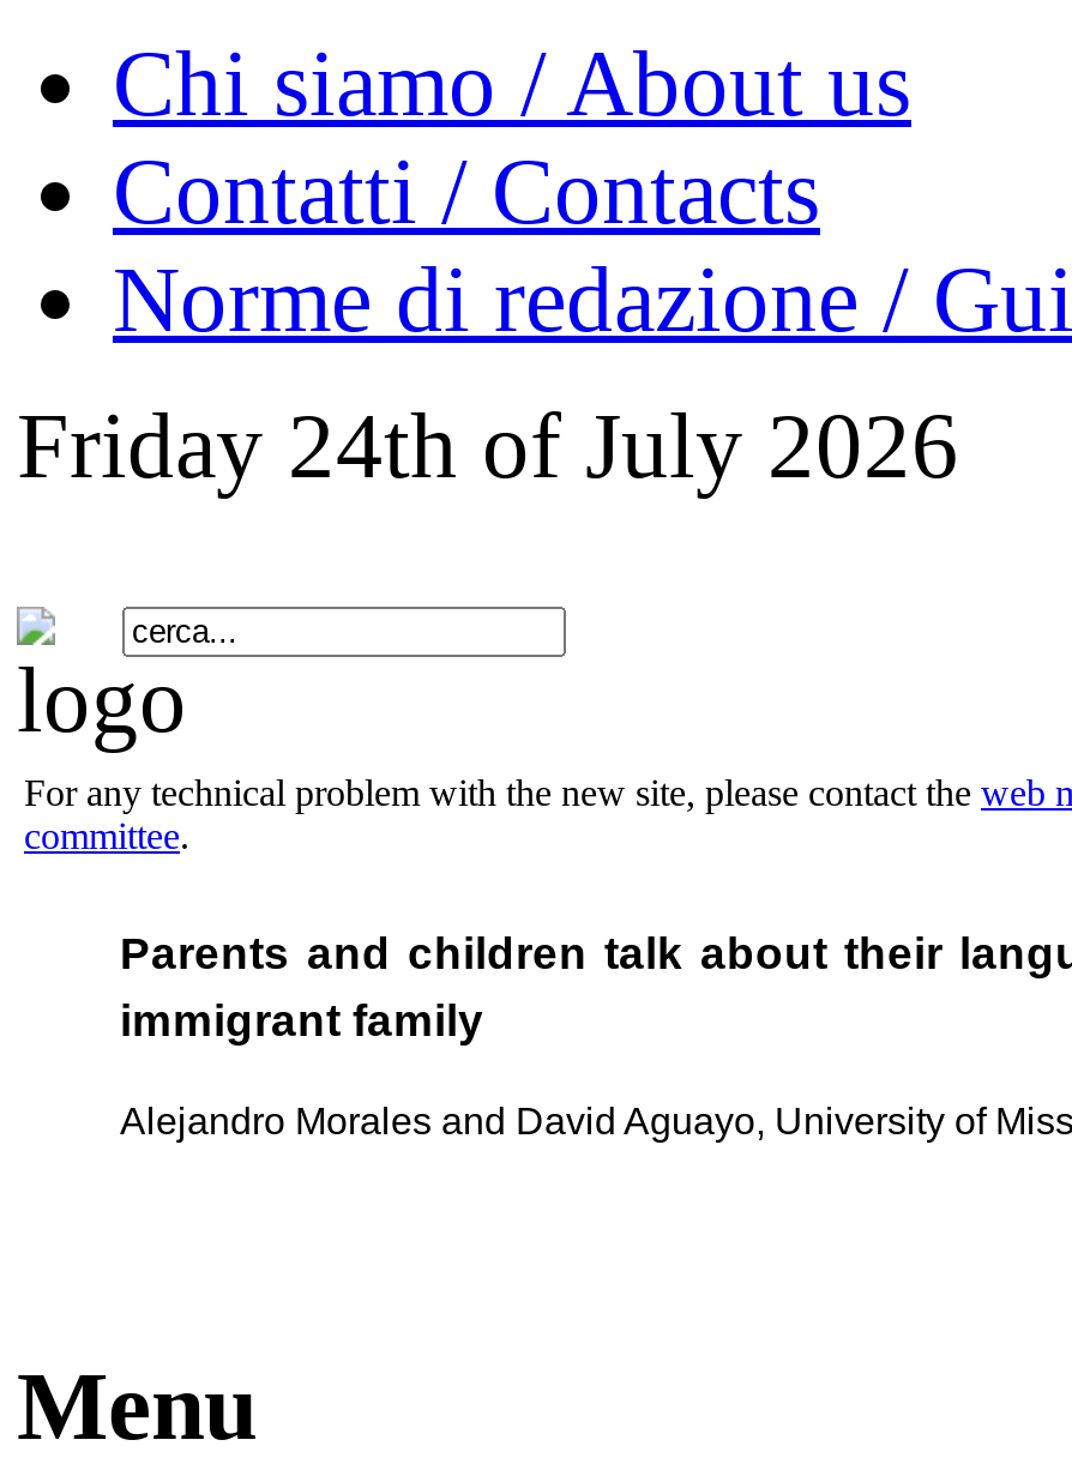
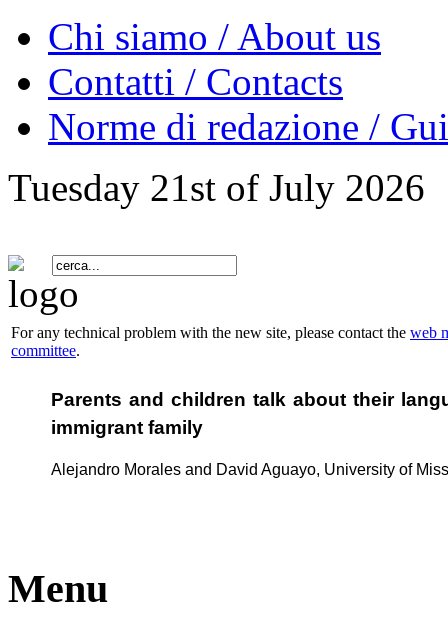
[17,393,959,496] Friday 24th of July 2026 -> [8,166,425,209] Tuesday 21st of July 2026

